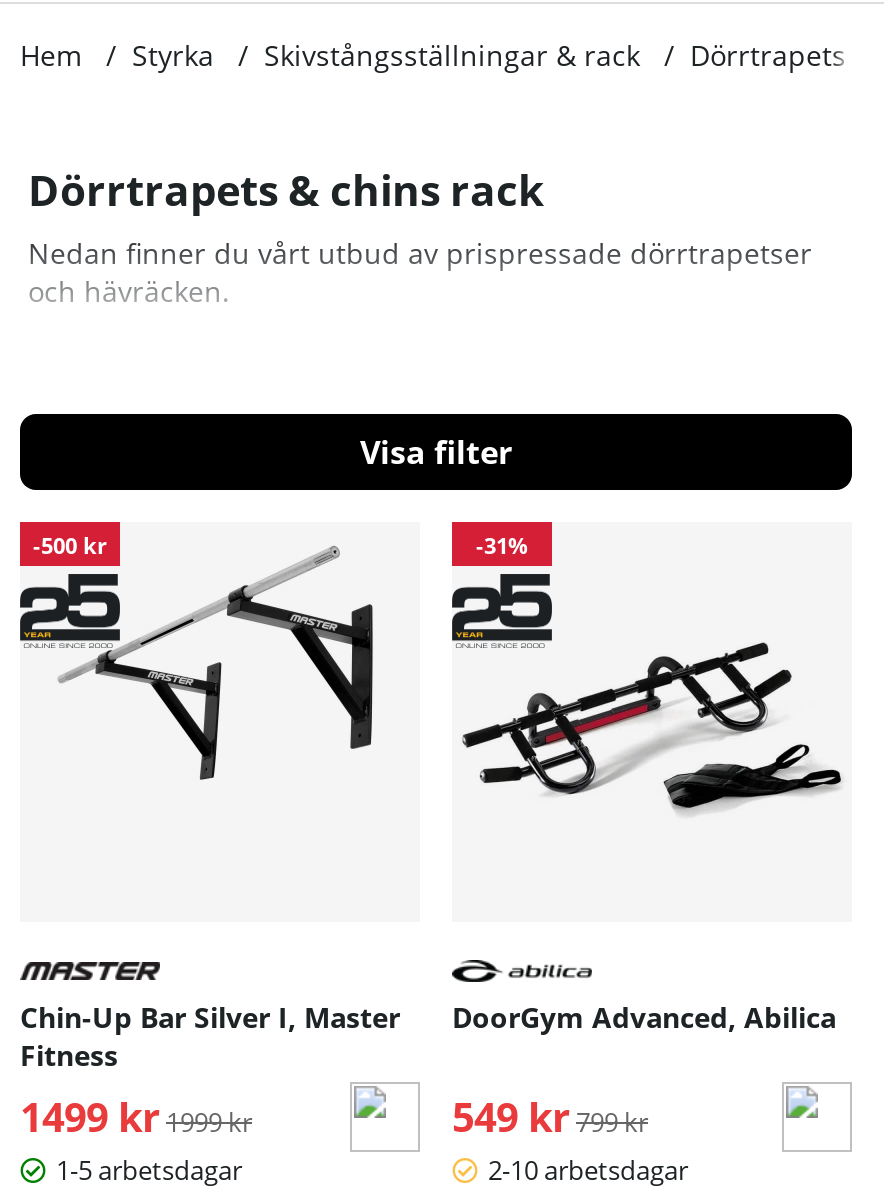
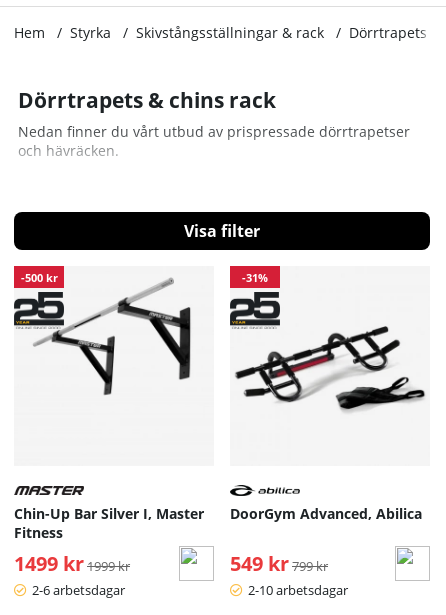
[56,1152,242,1188] 1-5 arbetsdagar -> [32,581,125,599] 2-6 arbetsdagar

